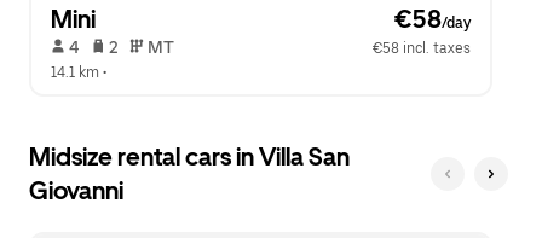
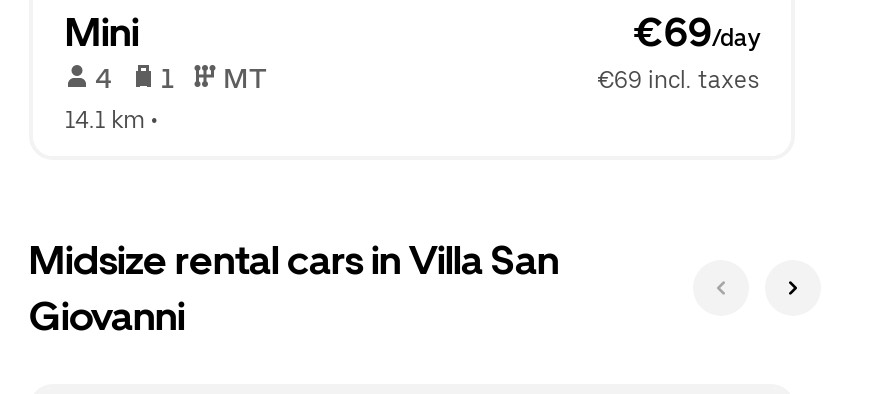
[395,5,471,34] €58/day -> [626,8,760,56] €69/day
[65,37,185,57] 4 2 MT -> [89,62,285,94] 4 1 MT
[373,40,471,57] €58 incl. taxes -> [598,66,760,94] €69 incl. taxes

